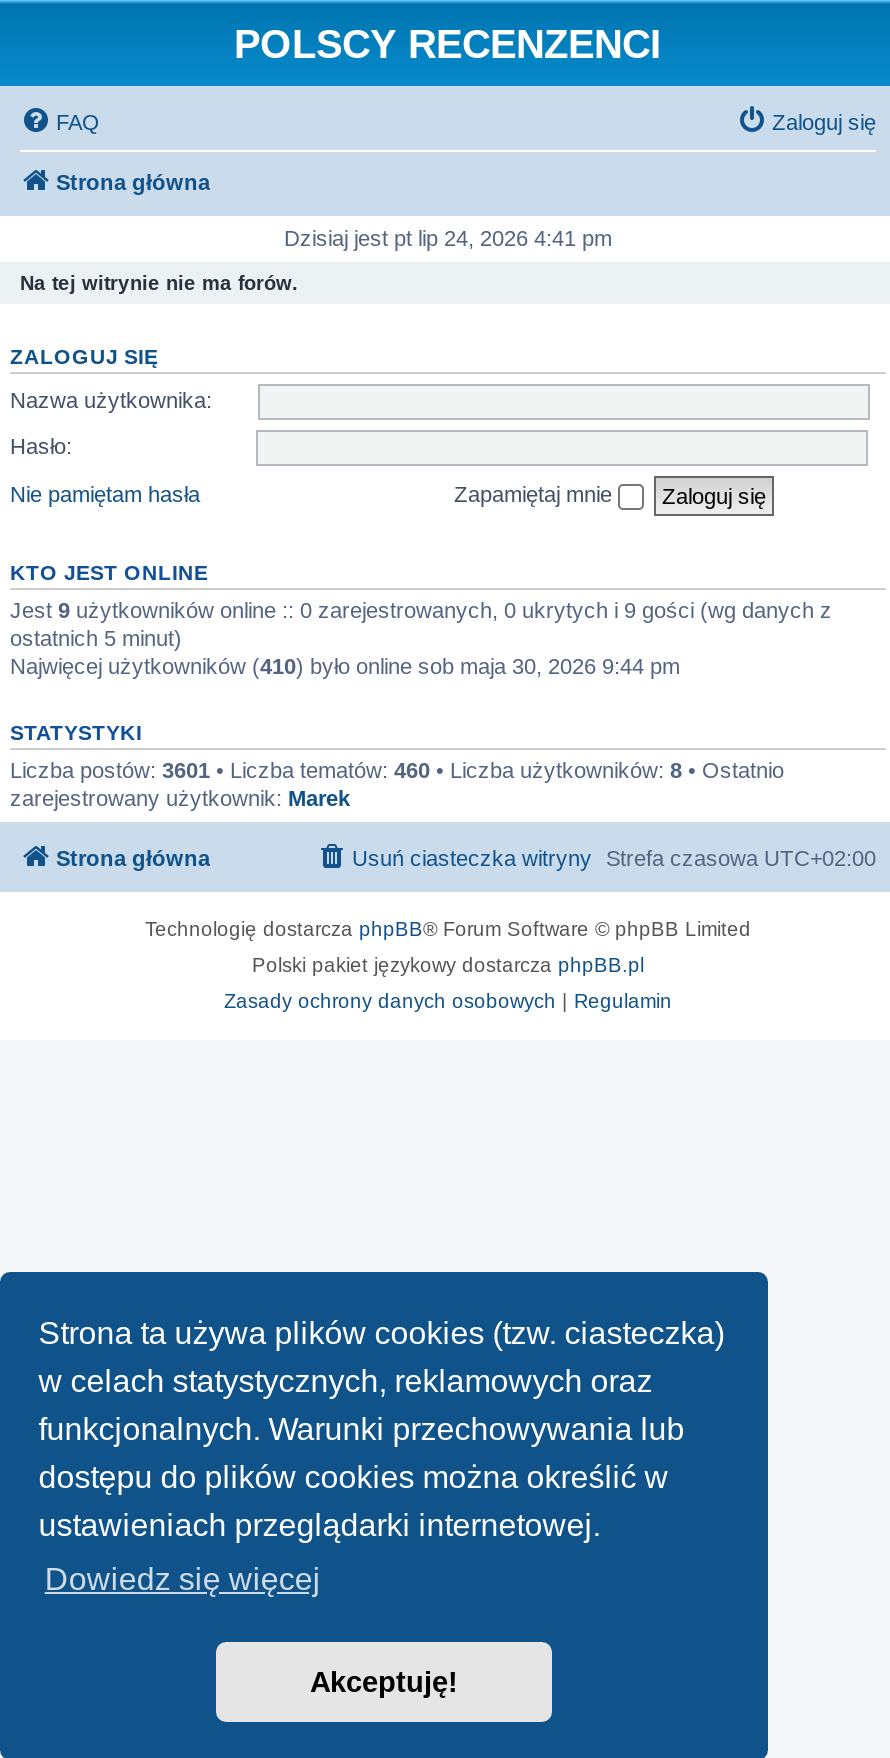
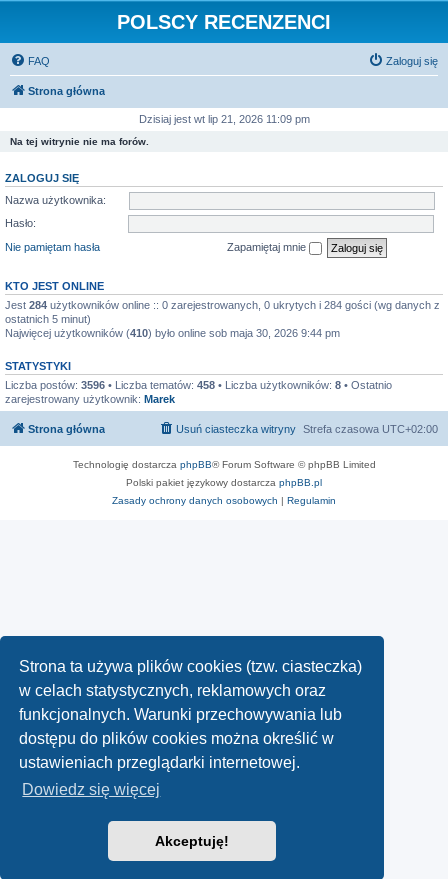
[284,226,612,250] Dzisiaj jest pt lip 24, 2026 4:41 pm -> [138,113,309,125] Dzisiaj jest wt lip 21, 2026 11:09 pm
[10,597,832,621] Jest 9 użytkowników online :: 0 zarejestrowanych, 0 ukrytych i 9 gości (wg danych z -> [5,298,440,310] Jest 284 użytkowników online :: 0 zarejestrowanych, 0 ukrytych i 284 gości (wg danych z
[10,757,784,781] Liczba postów: 3601 • Liczba tematów: 460 • Liczba użytkowników: 8 • Ostatnio -> [5,378,392,390] Liczba postów: 3596 • Liczba tematów: 458 • Liczba użytkowników: 8 • Ostatnio

